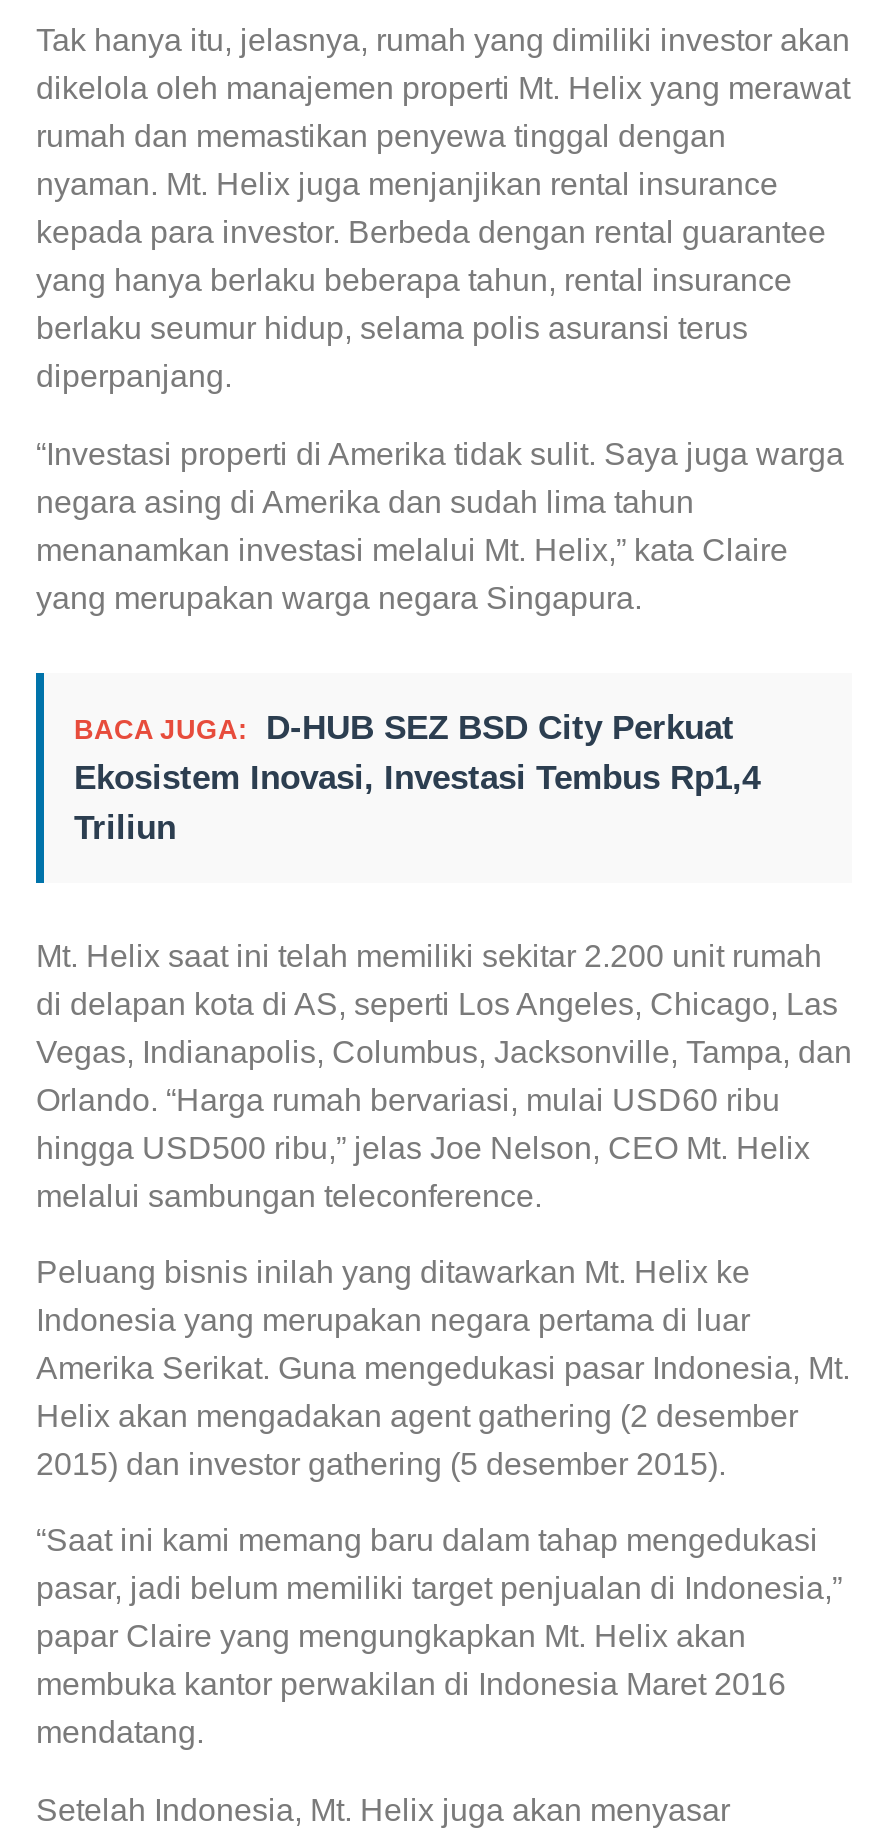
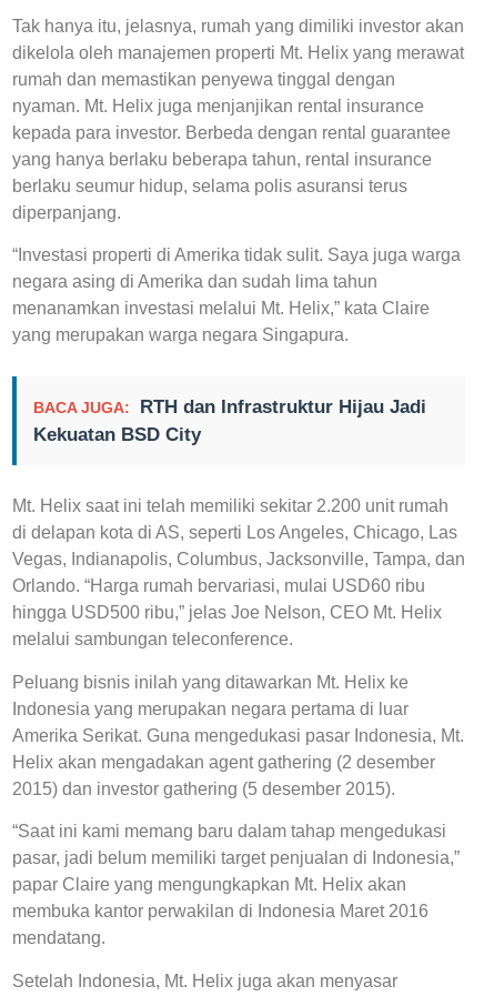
[74,708,760,846] BACA JUGA: D-HUB SEZ BSD City Perkuat | Ekosistem Inovasi, Investasi Tembus Rp1,4 | Triliun -> [33,397,426,446] BACA JUGA: RTH dan Infrastruktur Hijau Jadi | Kekuatan BSD City

